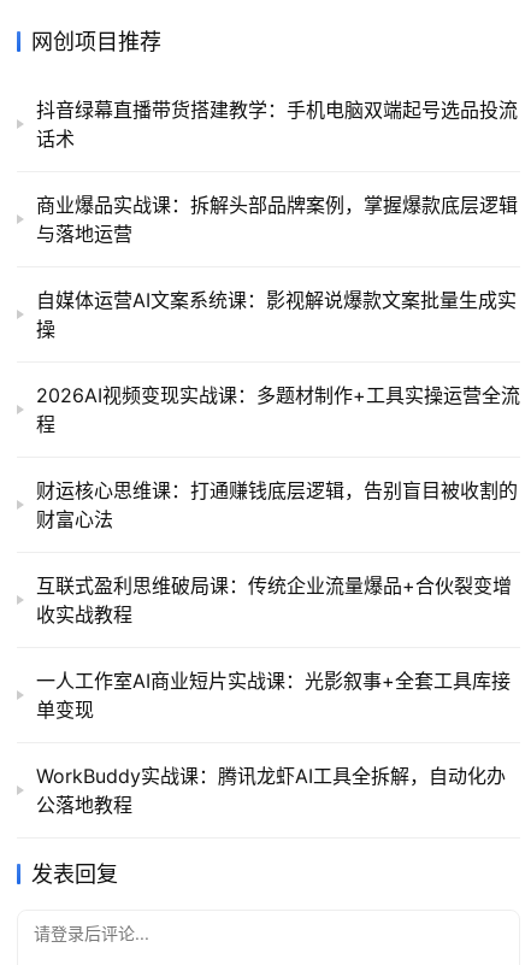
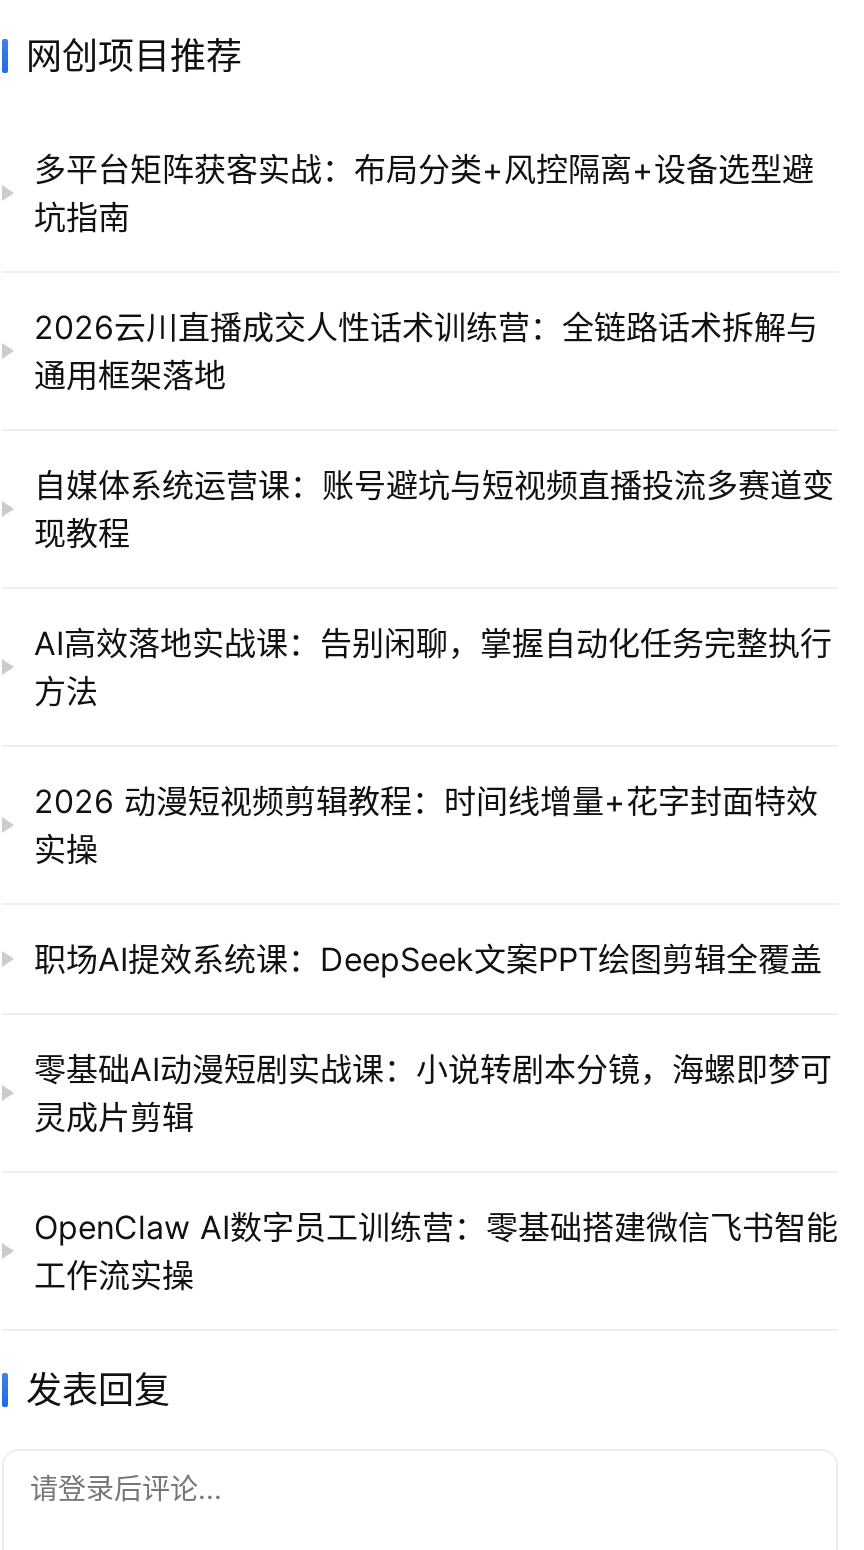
[36,97,518,150] 抖音绿幕直播带货搭建教学：手机电脑双端起号选品投流 | 话术 -> [34,149,814,237] 多平台矩阵获客实战：布局分类+风控隔离+设备选型避 | 坑指南
[36,193,518,246] 商业爆品实战课：拆解头部品牌案例，掌握爆款底层逻辑 | 与落地运营 -> [34,307,818,395] 2026云川直播成交人性话术训练营：全链路话术拆解与 | 通用框架落地
[36,288,517,341] 自媒体运营AI文案系统课：影视解说爆款文案批量生成实 | 操 -> [34,465,834,553] 自媒体系统运营课：账号避坑与短视频直播投流多赛道变 | 现教程
[36,383,520,436] 2026AI视频变现实战课：多题材制作+工具实操运营全流 | 程 -> [34,623,832,711] AI高效落地实战课：告别闲聊，掌握自动化任务完整执行 | 方法
[36,478,518,531] 财运核心思维课：打通赚钱底层逻辑，告别盲目被收割的 | 财富心法 -> [34,781,818,869] 2026 动漫短视频剪辑教程：时间线增量+花字封面特效 | 实操
[36,573,512,626] 互联式盈利思维破局课：传统企业流量爆品+合伙裂变增 | 收实战教程 -> [34,939,822,979] 职场AI提效系统课：DeepSeek文案PPT绘图剪辑全覆盖
[36,669,511,722] 一人工作室AI商业短片实战课：光影叙事+全套工具库接 | 单变现 -> [34,1049,832,1137] 零基础AI动漫短剧实战课：小说转剧本分镜，海螺即梦可 | 灵成片剪辑
[36,764,506,817] WorkBuddy实战课：腾讯龙虾AI工具全拆解，自动化办 | 公落地教程 -> [34,1207,838,1295] OpenClaw AI数字员工训练营：零基础搭建微信飞书智能 | 工作流实操

